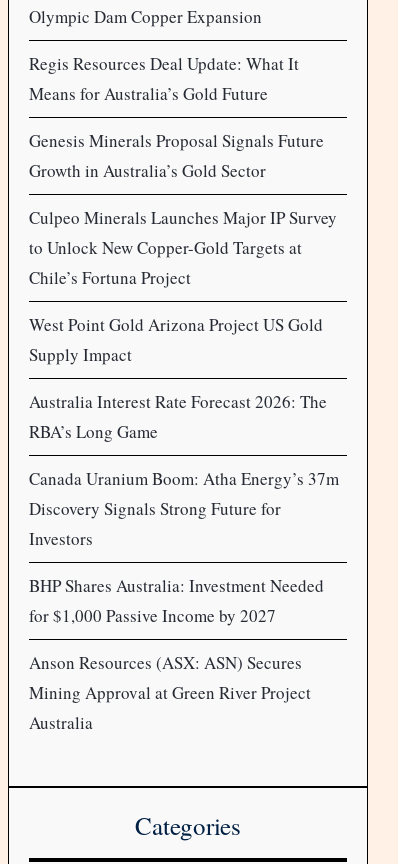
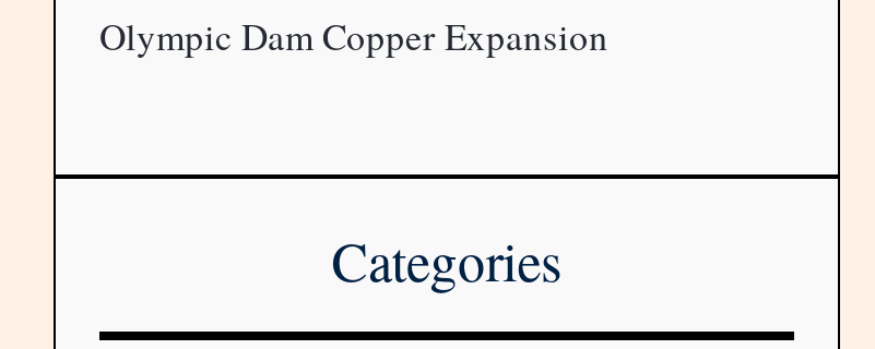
[29,52,339,734] Regis Resources Deal Update: What It | Means for Australia’s Gold Future | Genesis Minerals Proposal Signals Future | Growth in Australia’s Gold Sector | Culpeo Minerals Launches Major IP Survey | to Unlock New Copper-Gold Targets at | Chile’s Fortuna Project | West Point Gold Arizona Project US Gold | Supply Impact | Australia Interest Rate Forecast 2026: The | RBA’s Long Game | Canada Uranium Boom: Atha Energy’s 37m | Discovery Signals Strong Future for | Investors | BHP Shares Australia: Investment Needed | for $1,000 Passive Income by 2027 | Anson Resources (ASX: ASN) Secures | Mining Approval at Green River Project | Australia -> none

